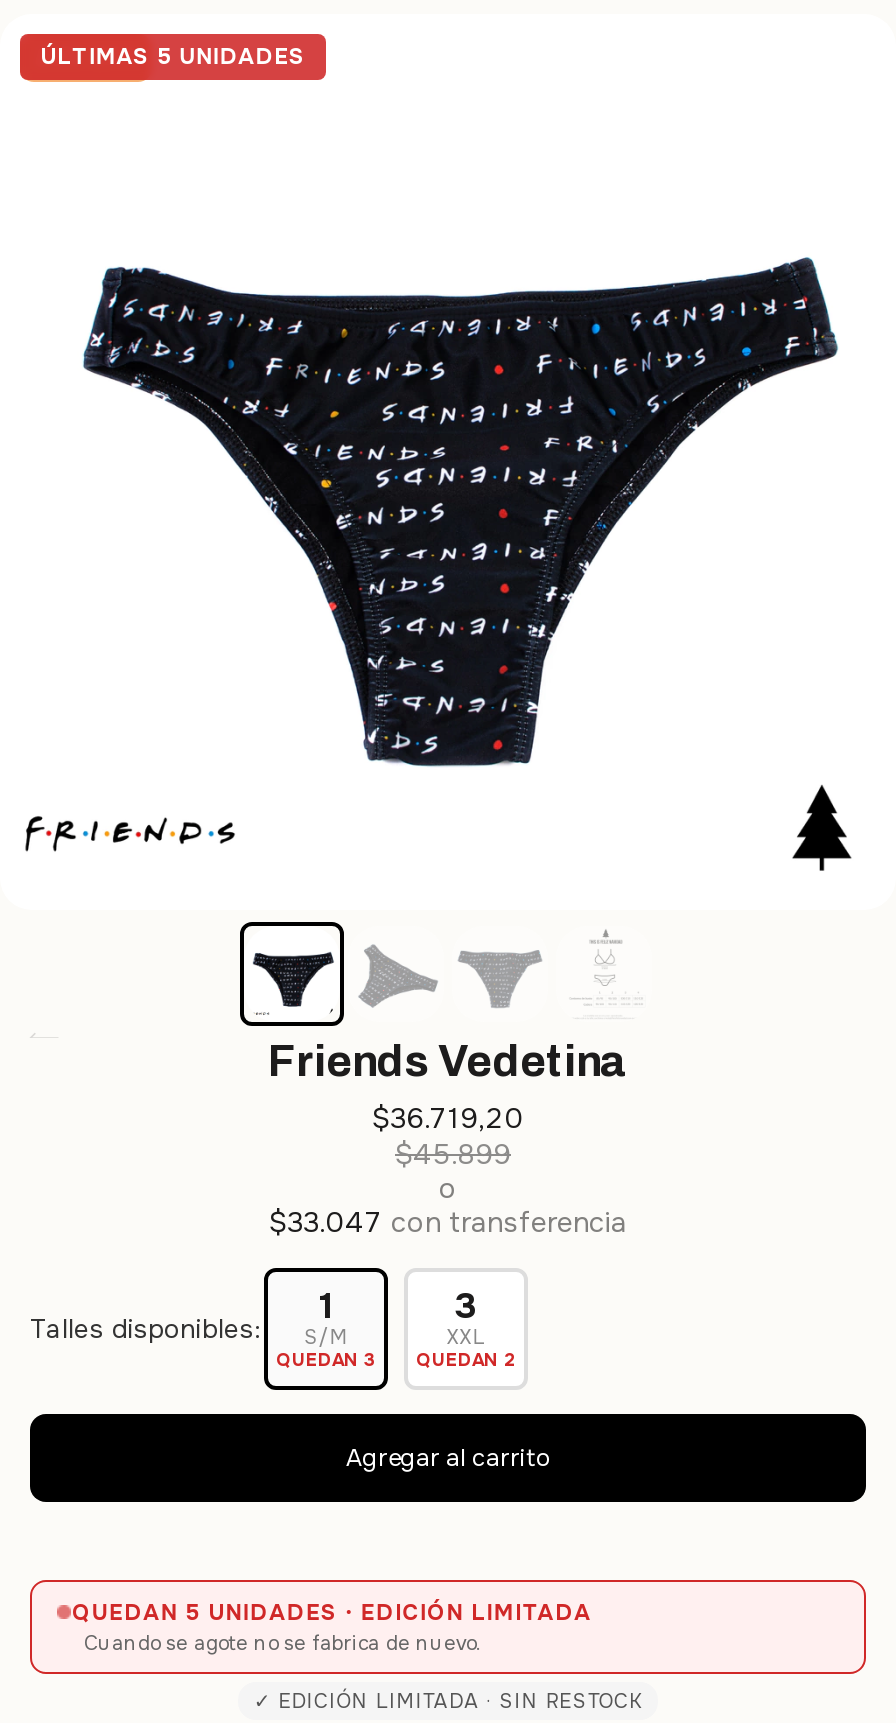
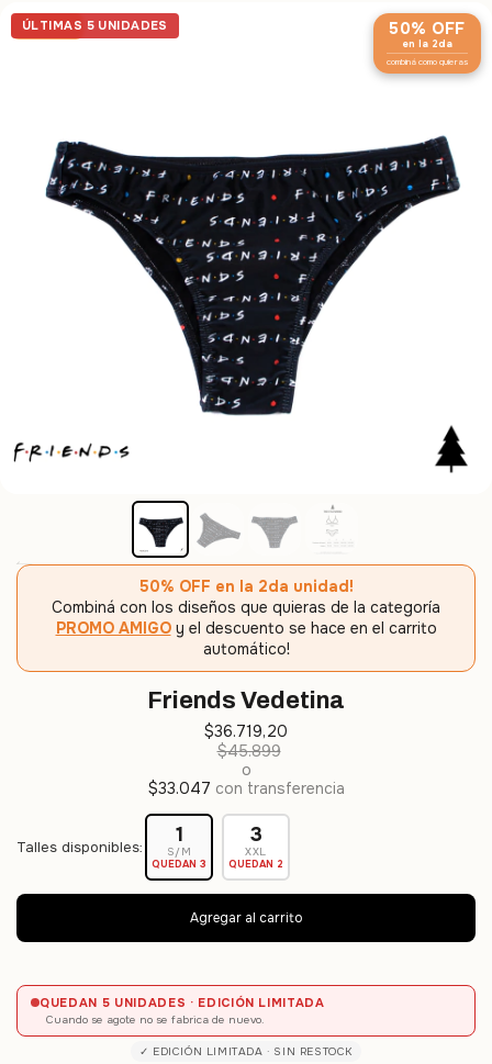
none -> [15,563,477,673] [image] | 50% OFF en la 2da unidad! | Combiná con los diseños que quieras de la categoría | PROMO AMIGO y el descuento se hace en el carrito | automático!
none -> [387,18,468,67] 50% OFF | en la 2da | combiná como quieras

